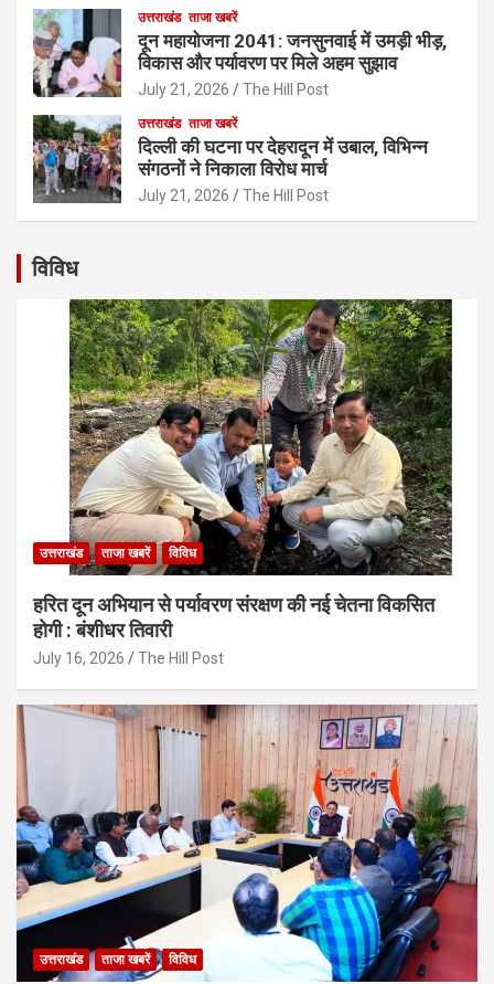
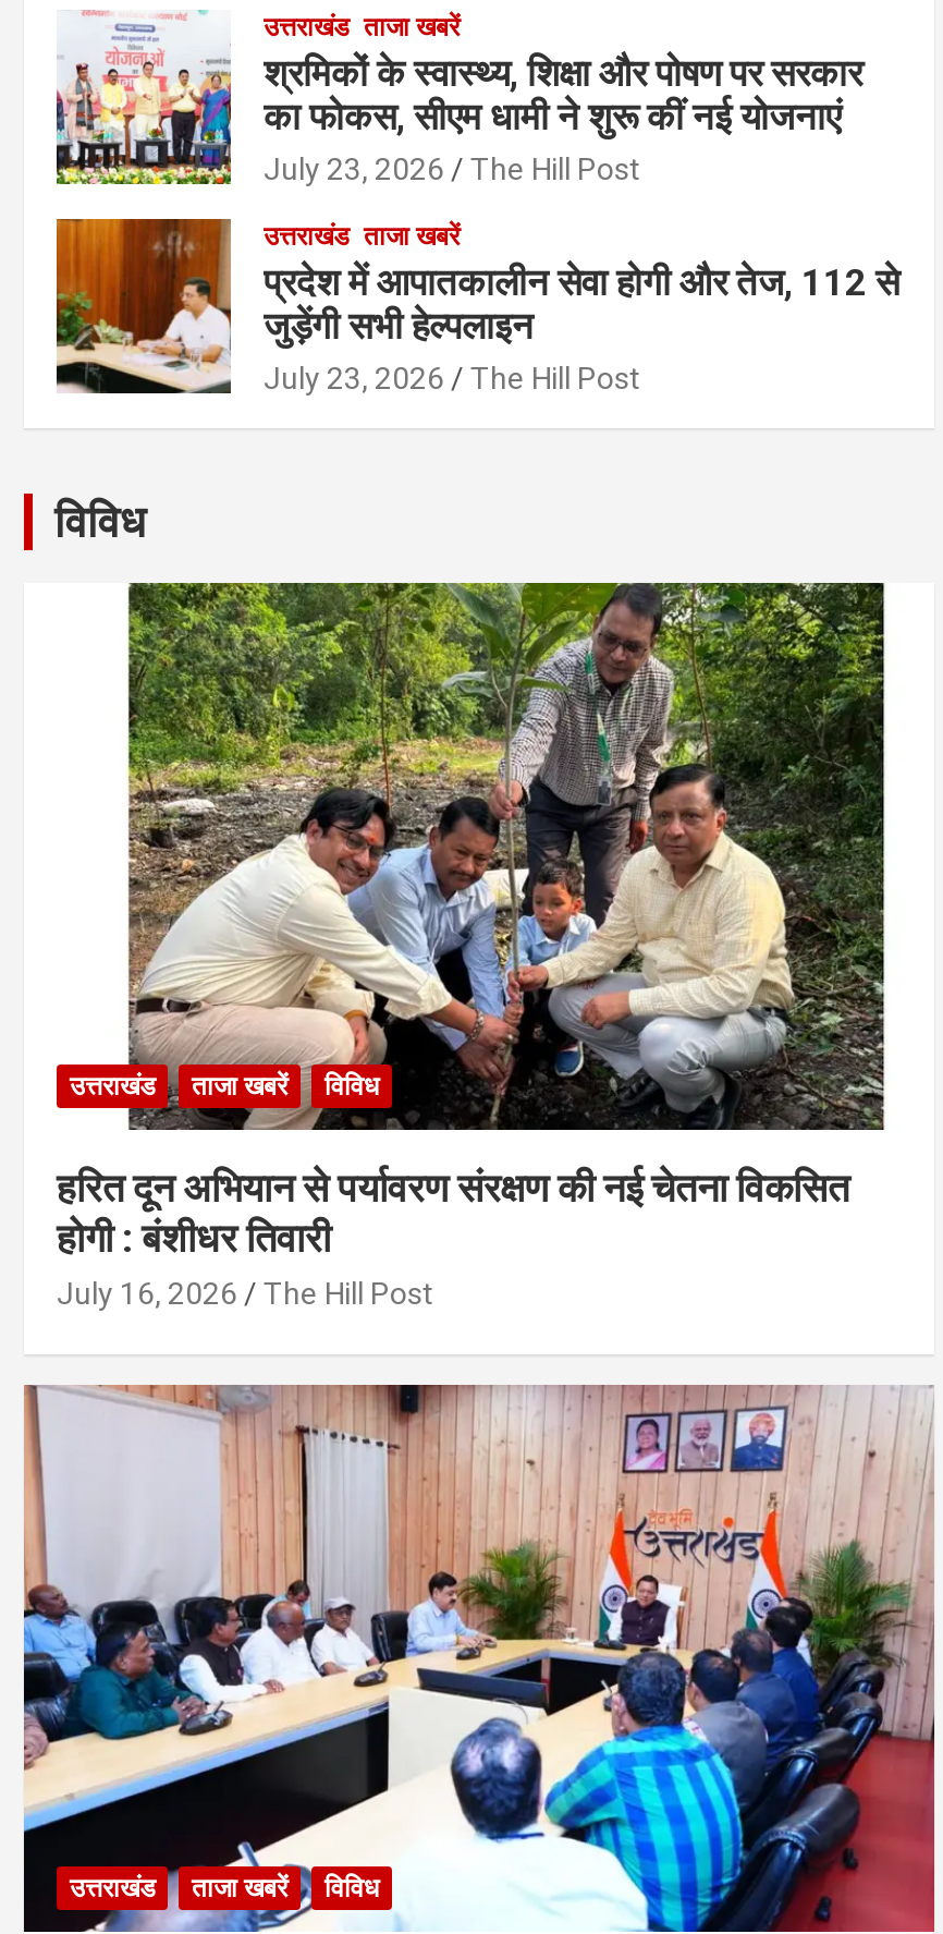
[32,8,447,98] [image] | दून महायोजना 2041: जनसुनवाई में उमड़ी भीड़, | विकास और पर्यावरण पर मिले अहम सुझाव | July 21, 2026 -> [54,10,862,188] [image] | श्रमिकों के स्वास्थ्य, शिक्षा और पोषण पर सरकार | का फोकस, सीएम धामी ने शुरू कीं नई योजनाएं | July 23, 2026
[32,114,428,204] [image] | दिल्ली की घटना पर देहरादून में उबाल, विभिन्न | संगठनों ने निकाला विरोध मार्च | July 21, 2026 -> [54,217,899,397] [image] | प्रदेश में आपातकालीन सेवा होगी और तेज, 112 से | जुड़ेंगी सभी हेल्पलाइन | July 23, 2026

